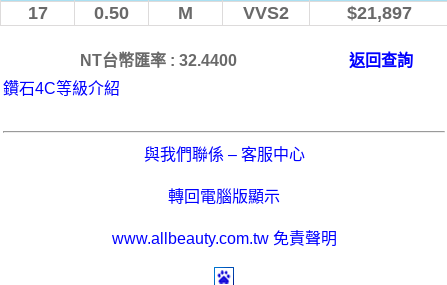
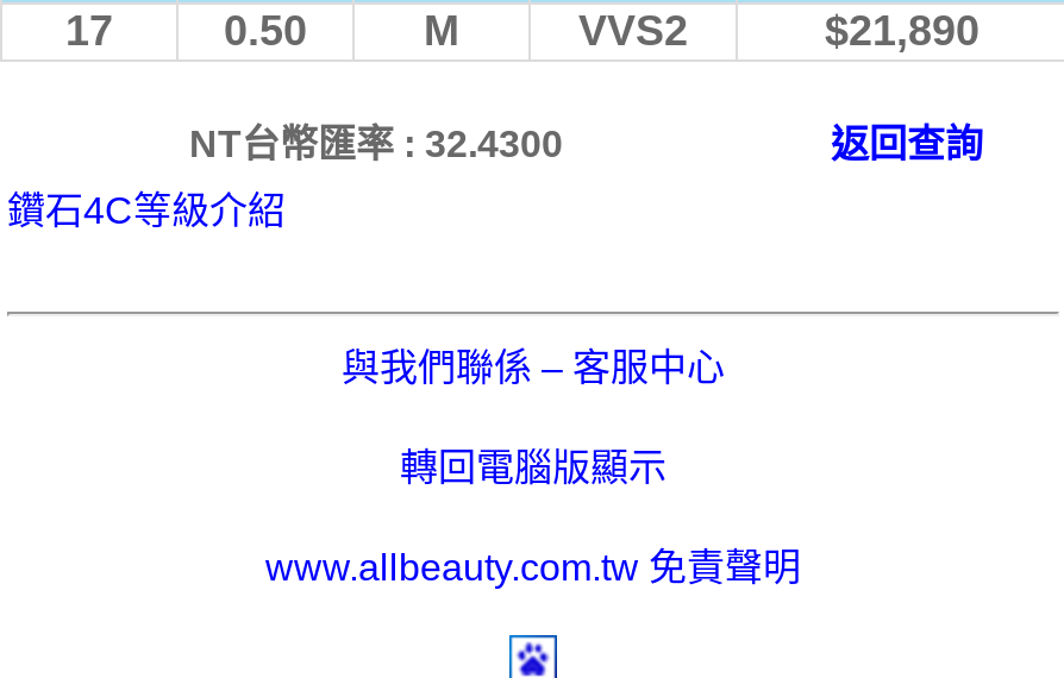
[346,3,411,23] $21,897 -> [825,7,979,55] $21,890
[79,52,236,69] NT台幣匯率 : 32.4400 -> [189,124,563,164] NT台幣匯率 : 32.4300

